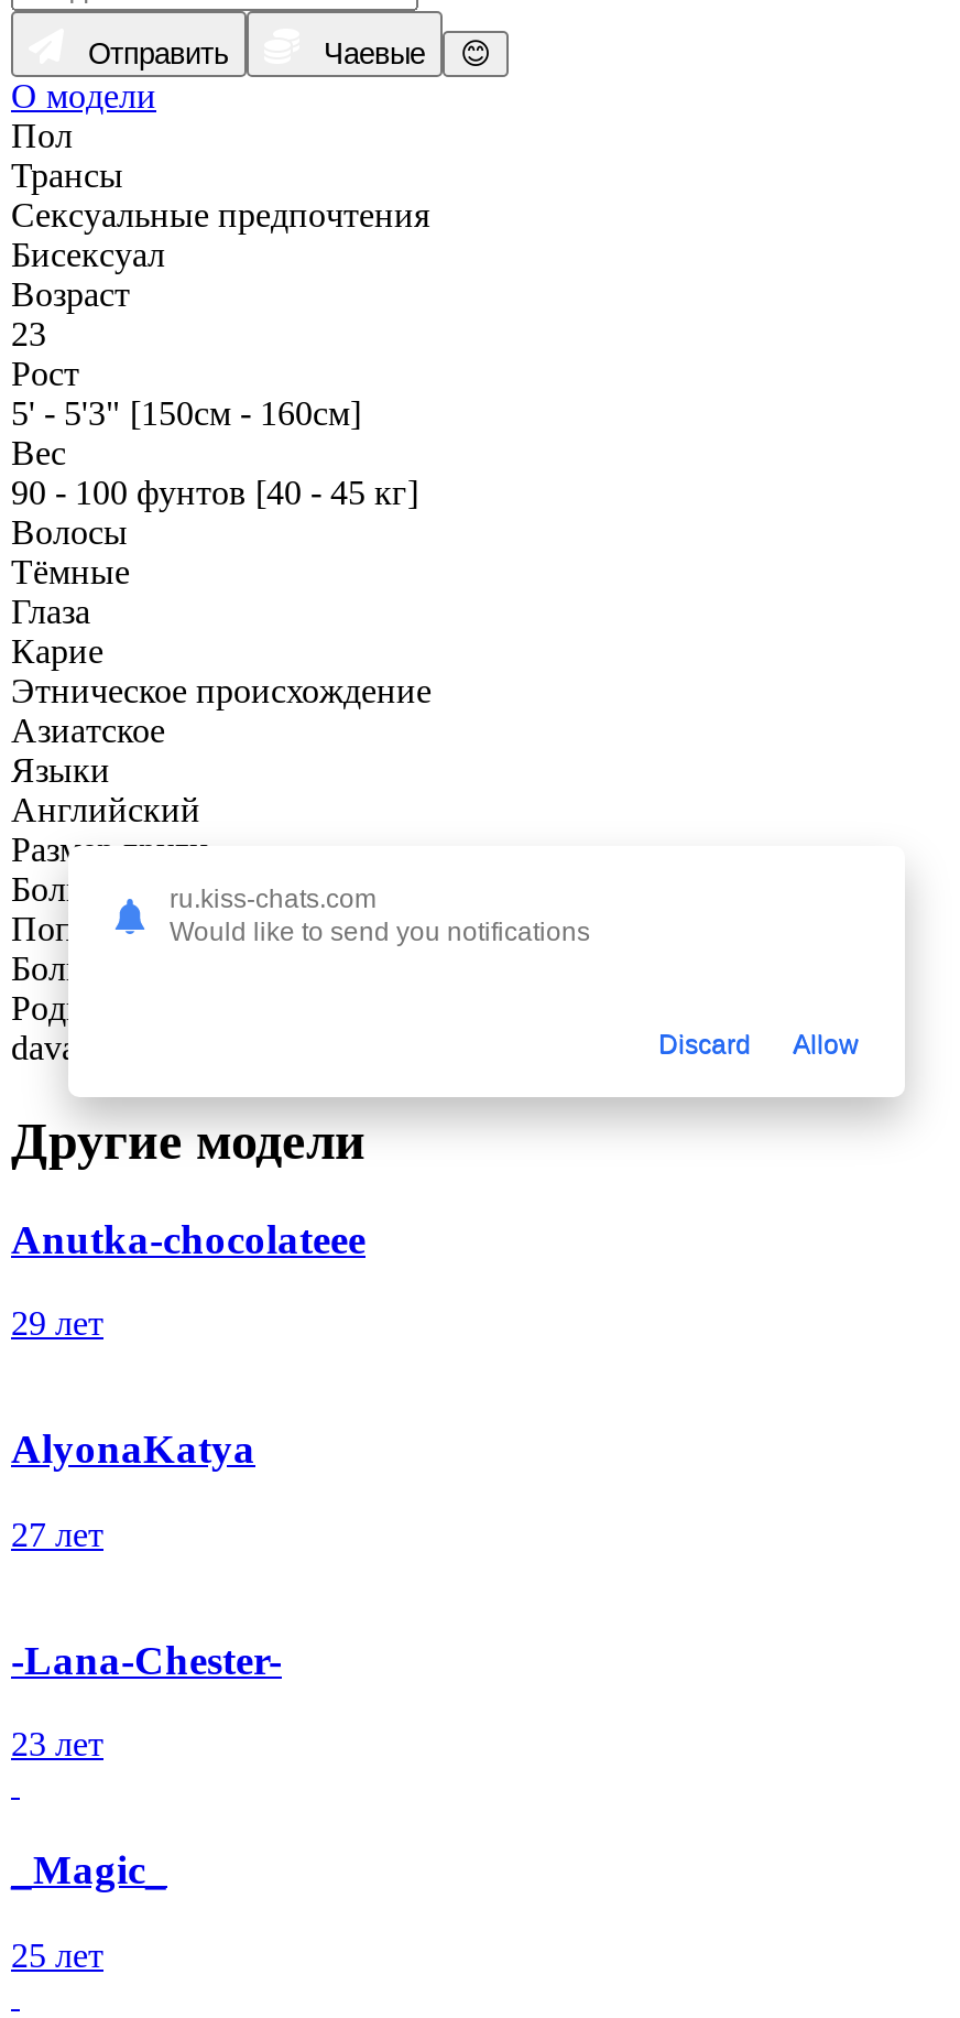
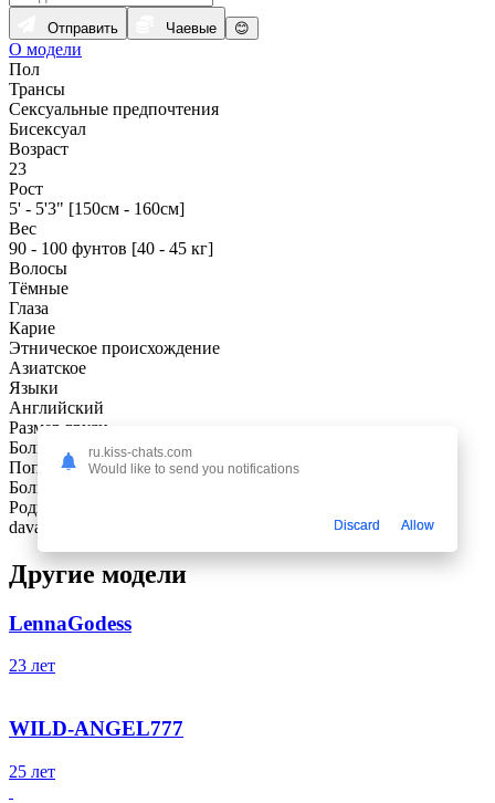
[11,1215,366,1682] Anutka-chocolateee | 29 лет | AlyonaKatya | 27 лет | -Lana-Chester- -> [9,611,131,635] LennaGodess
[11,1846,167,1892] _Magic_ -> [9,717,183,740] WILD-ANGEL777

